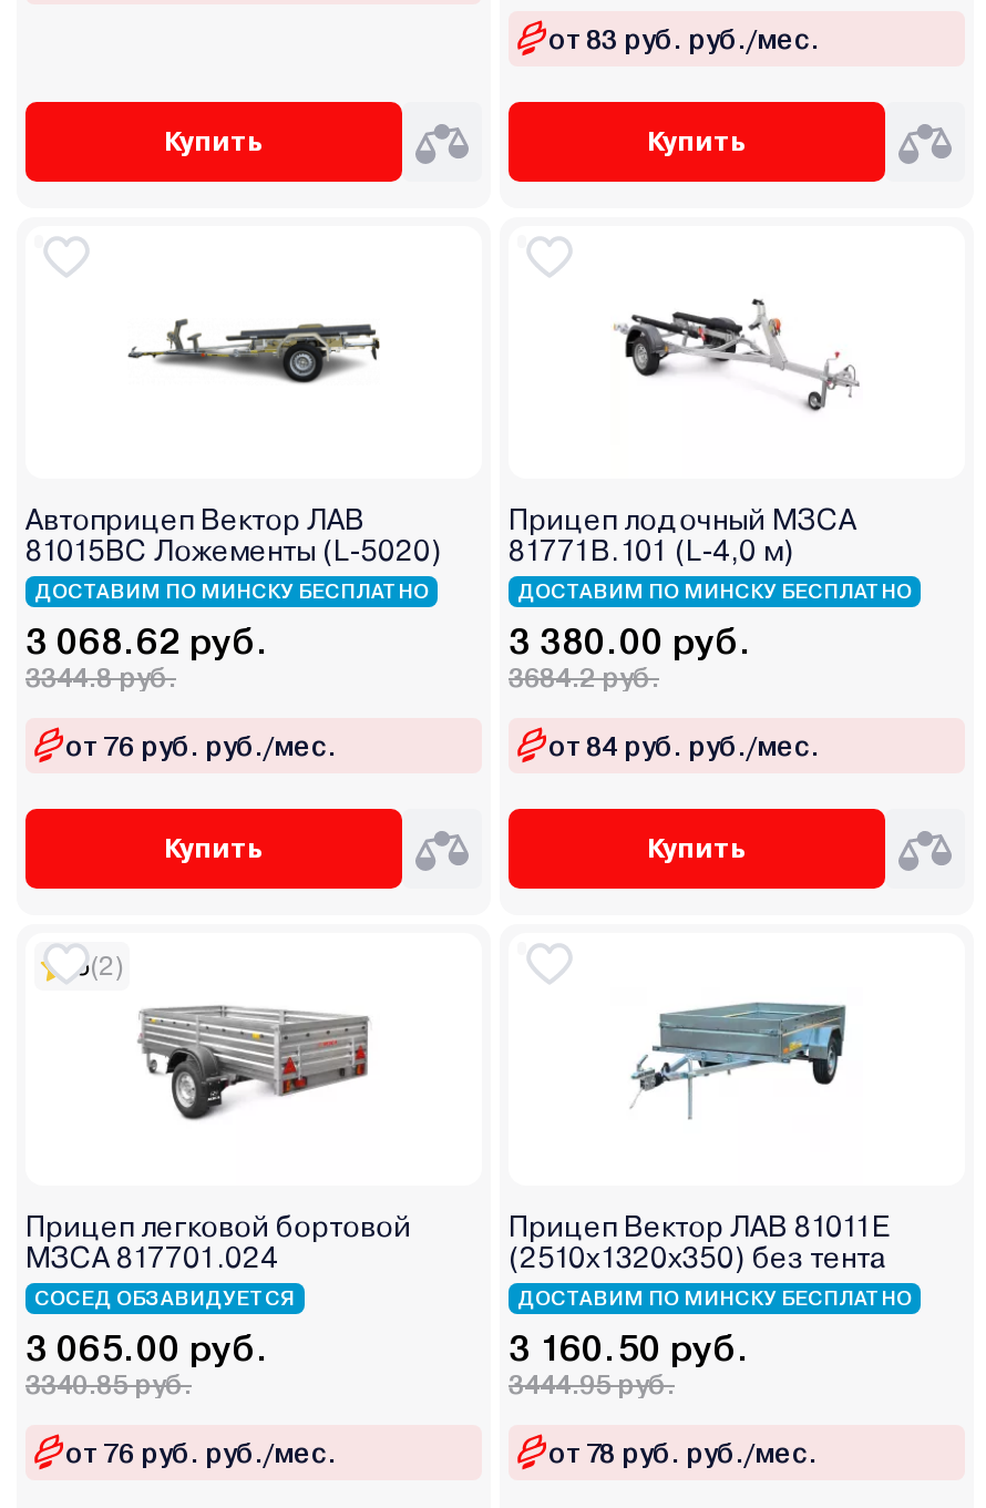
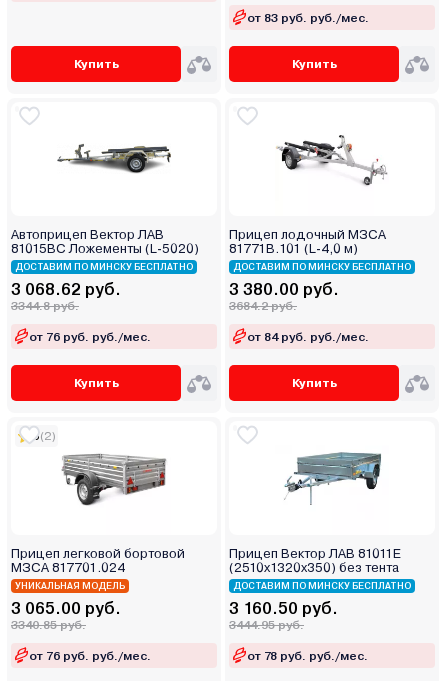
[34,1288,296,1310] СОСЕД ОБЗАВИДУЕТСЯ -> [15,581,125,591] УНИКАЛЬНАЯ МОДЕЛЬ

